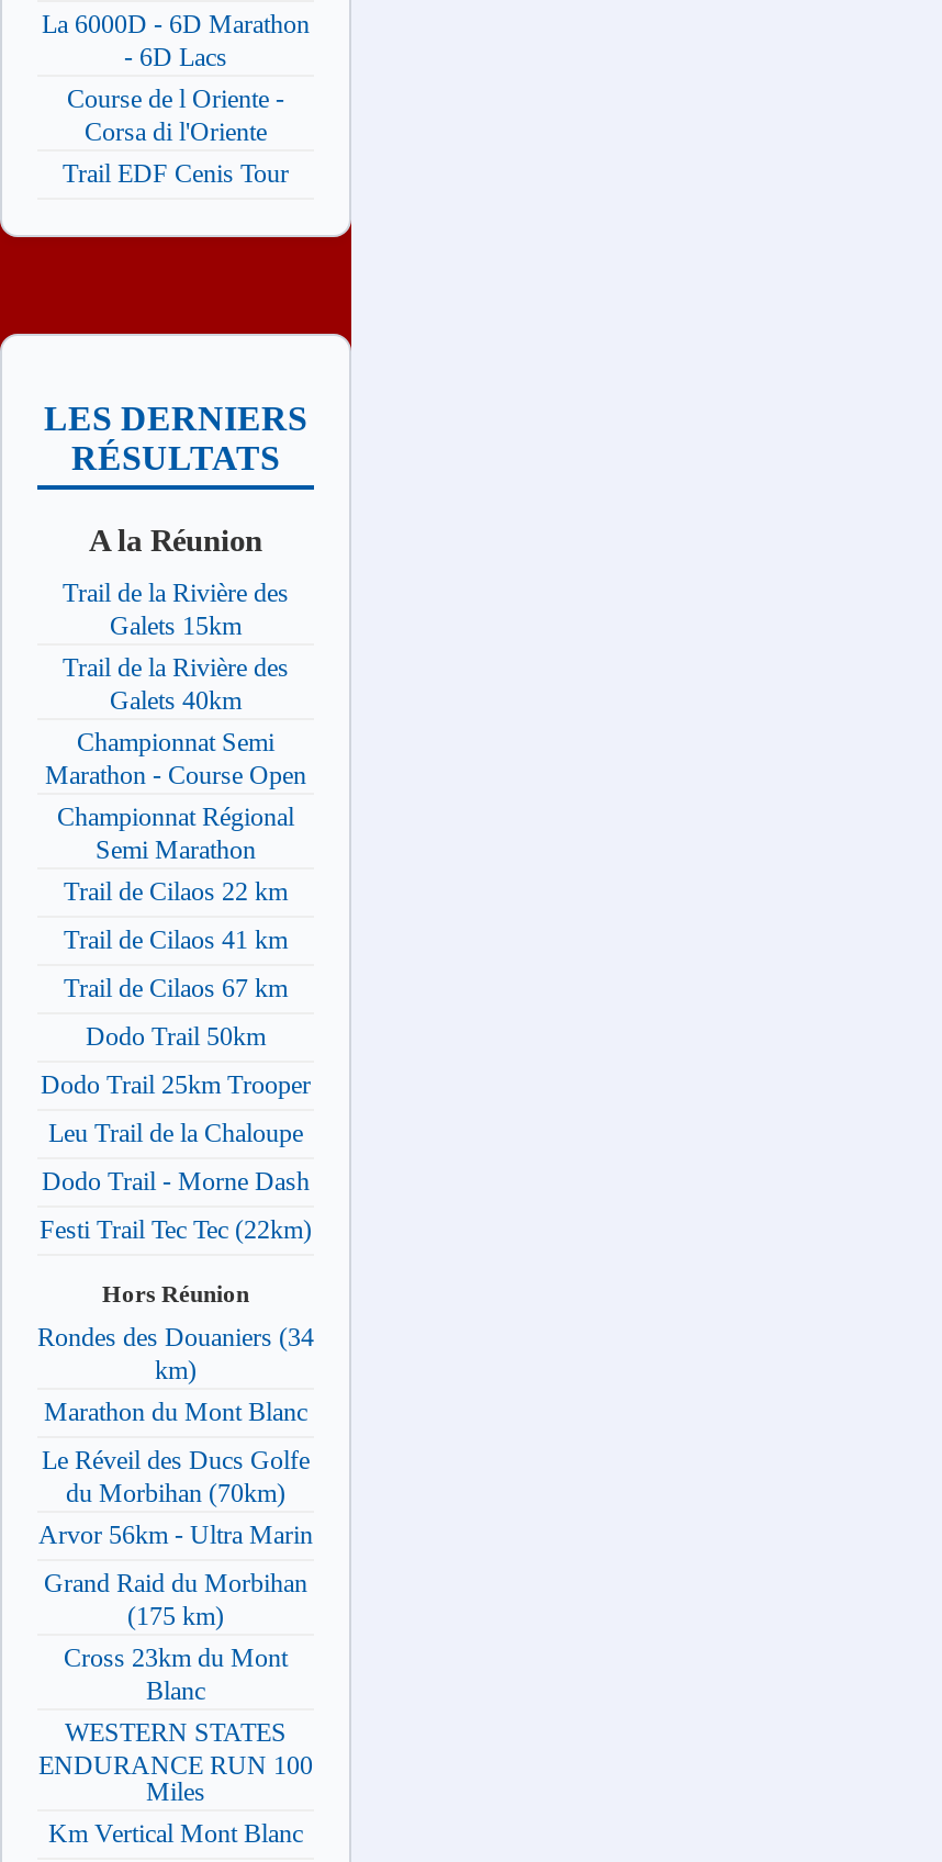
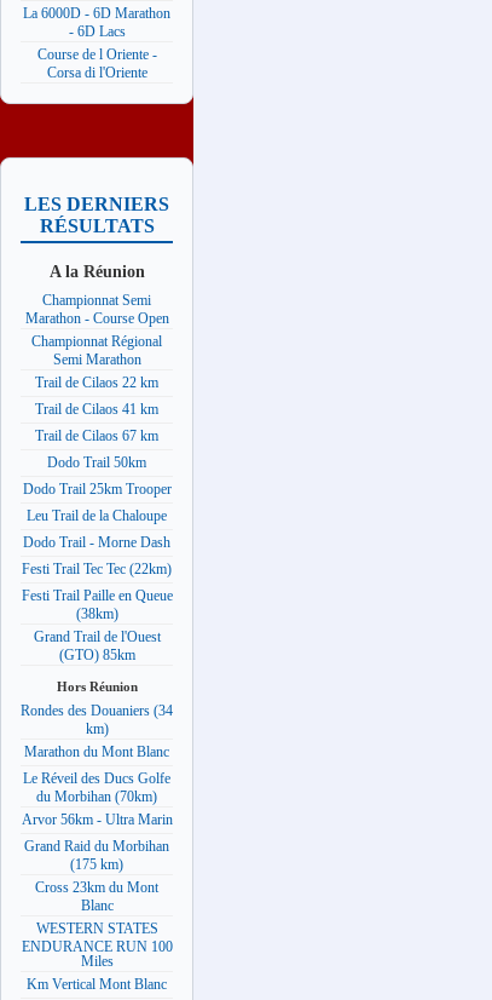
[63,159,289,189] Trail EDF Cenis Tour -> none
[63,578,289,712] Trail de la Rivière des | Galets 15km | Trail de la Rivière des | Galets 40km -> none
moved [40,727,312,1246] -> [22,292,172,578]: Championnat Semi | Marathon - Course Open | Championnat Régional | ... | Dodo Trail - Morne Dash | Festi Trail Tec Tec (22km)
none -> [21,588,172,661] Festi Trail Paille en Queue | (38km) | Grand Trail de l'Ouest | (GTO) 85km

